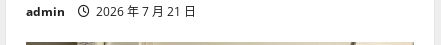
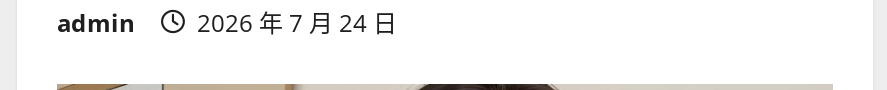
[26,3,196,20] admin 2026 年 7 月 21 日 -> [57,6,397,40] admin 2026 年 7 月 24 日

